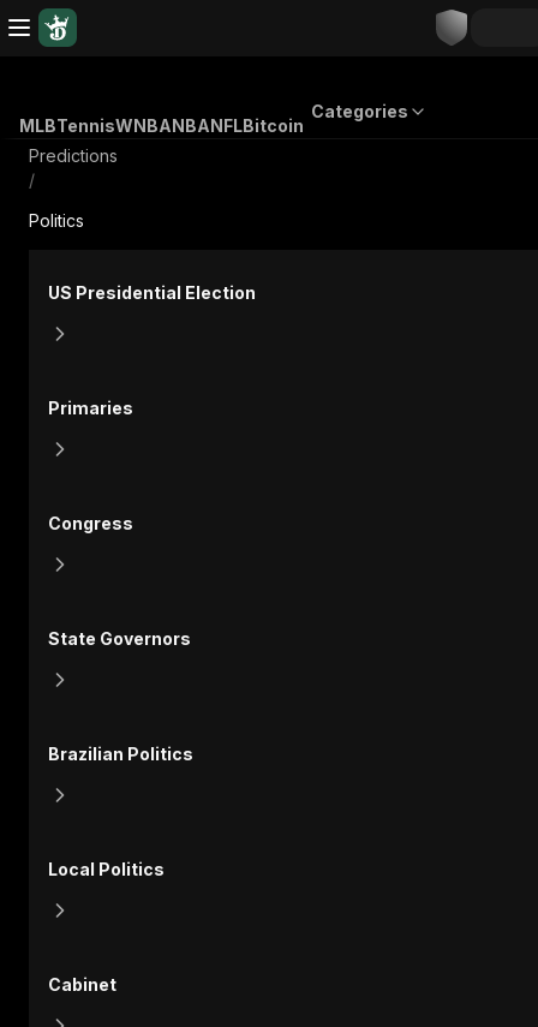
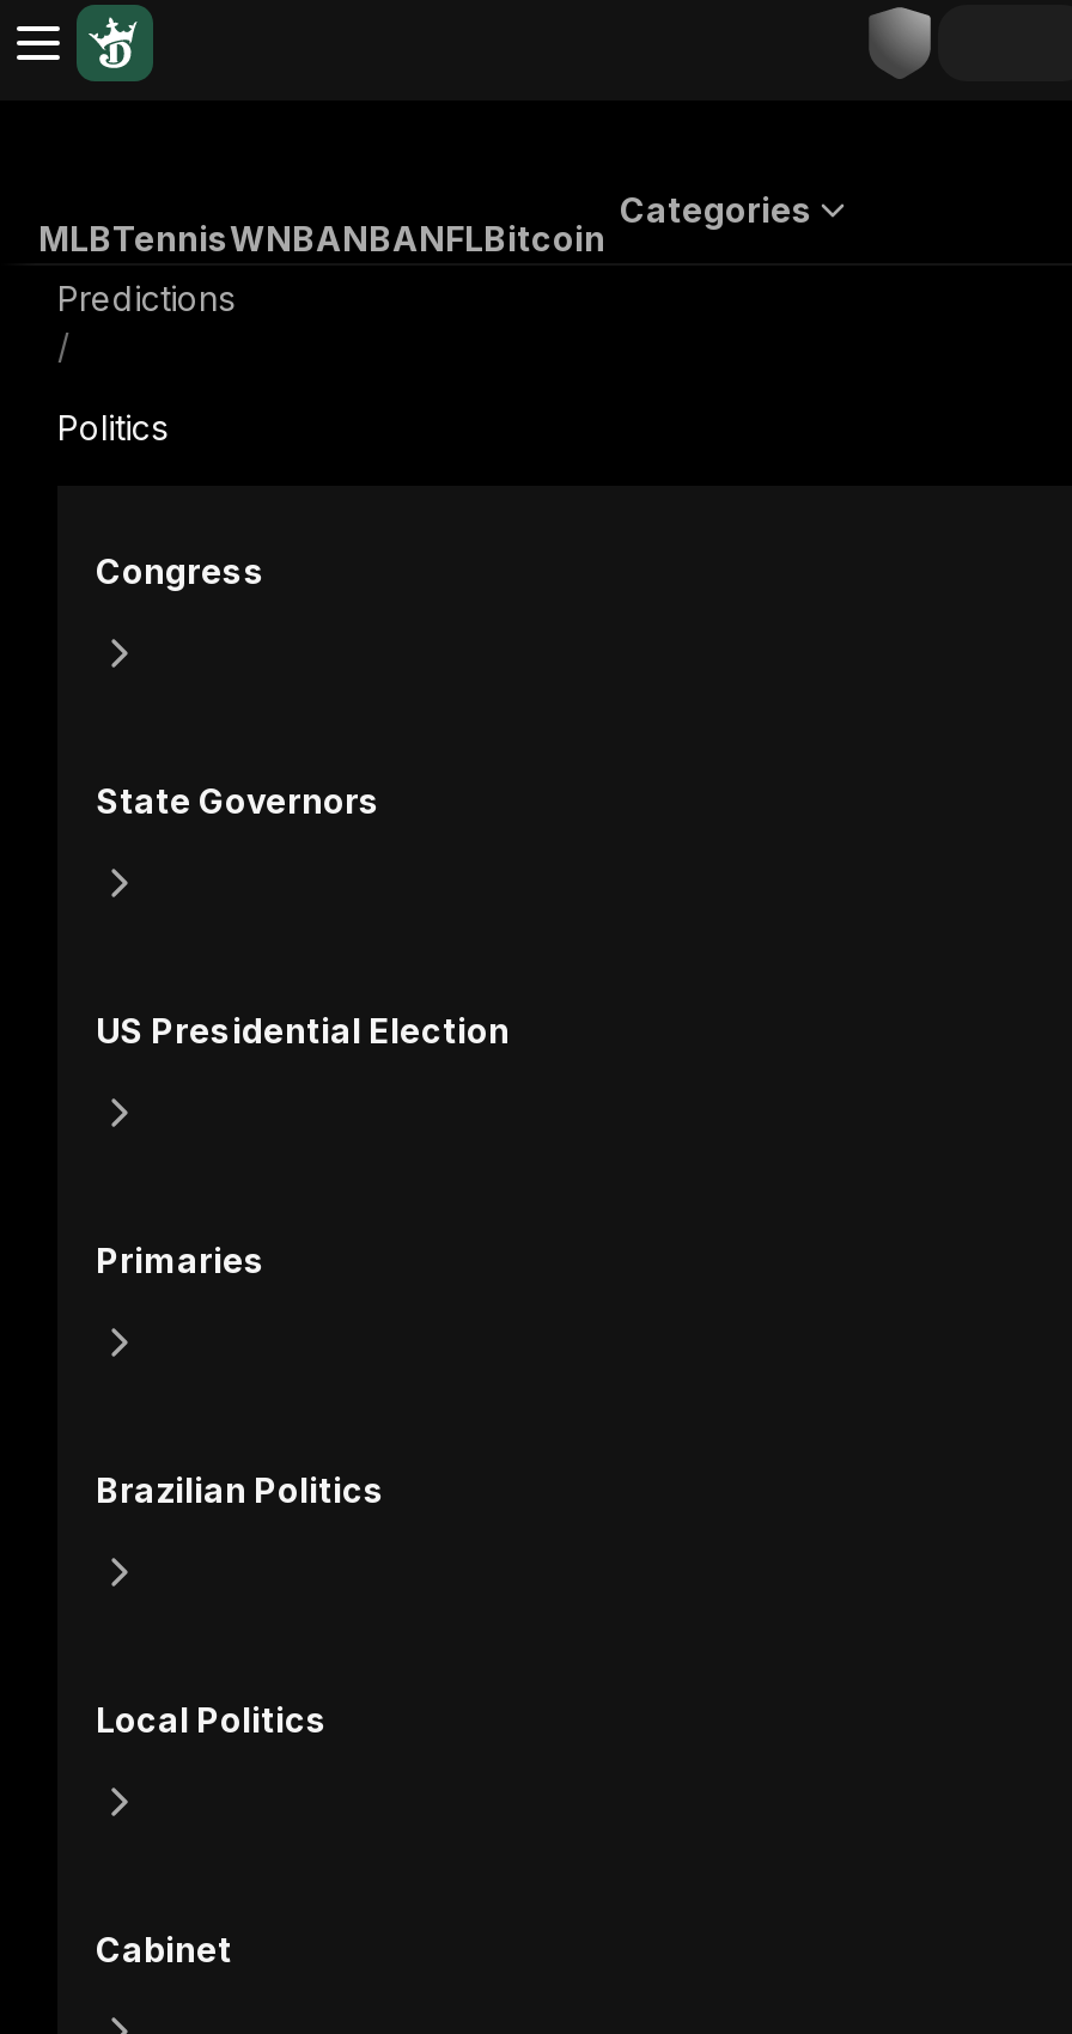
moved [48,282,256,418] -> [96,1010,510,1280]: US Presidential Election | Primaries
moved [48,513,133,533] -> [96,550,266,591]: Congress
moved [48,628,191,649] -> [96,780,380,821]: State Governors

